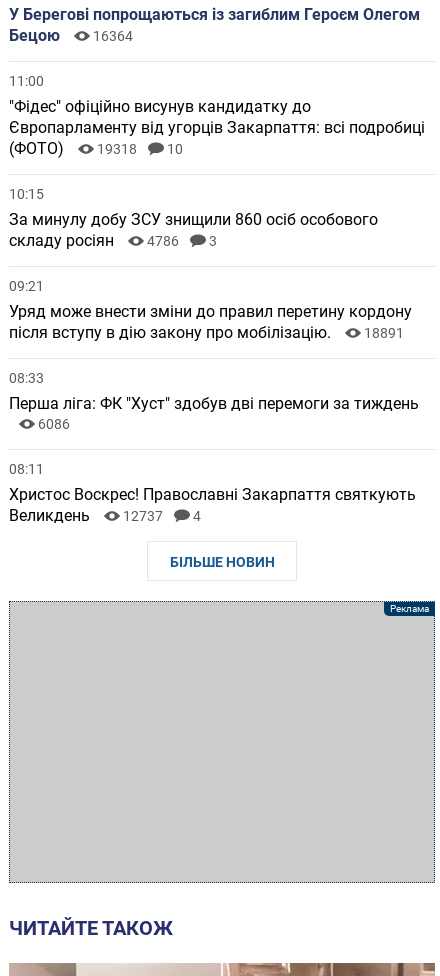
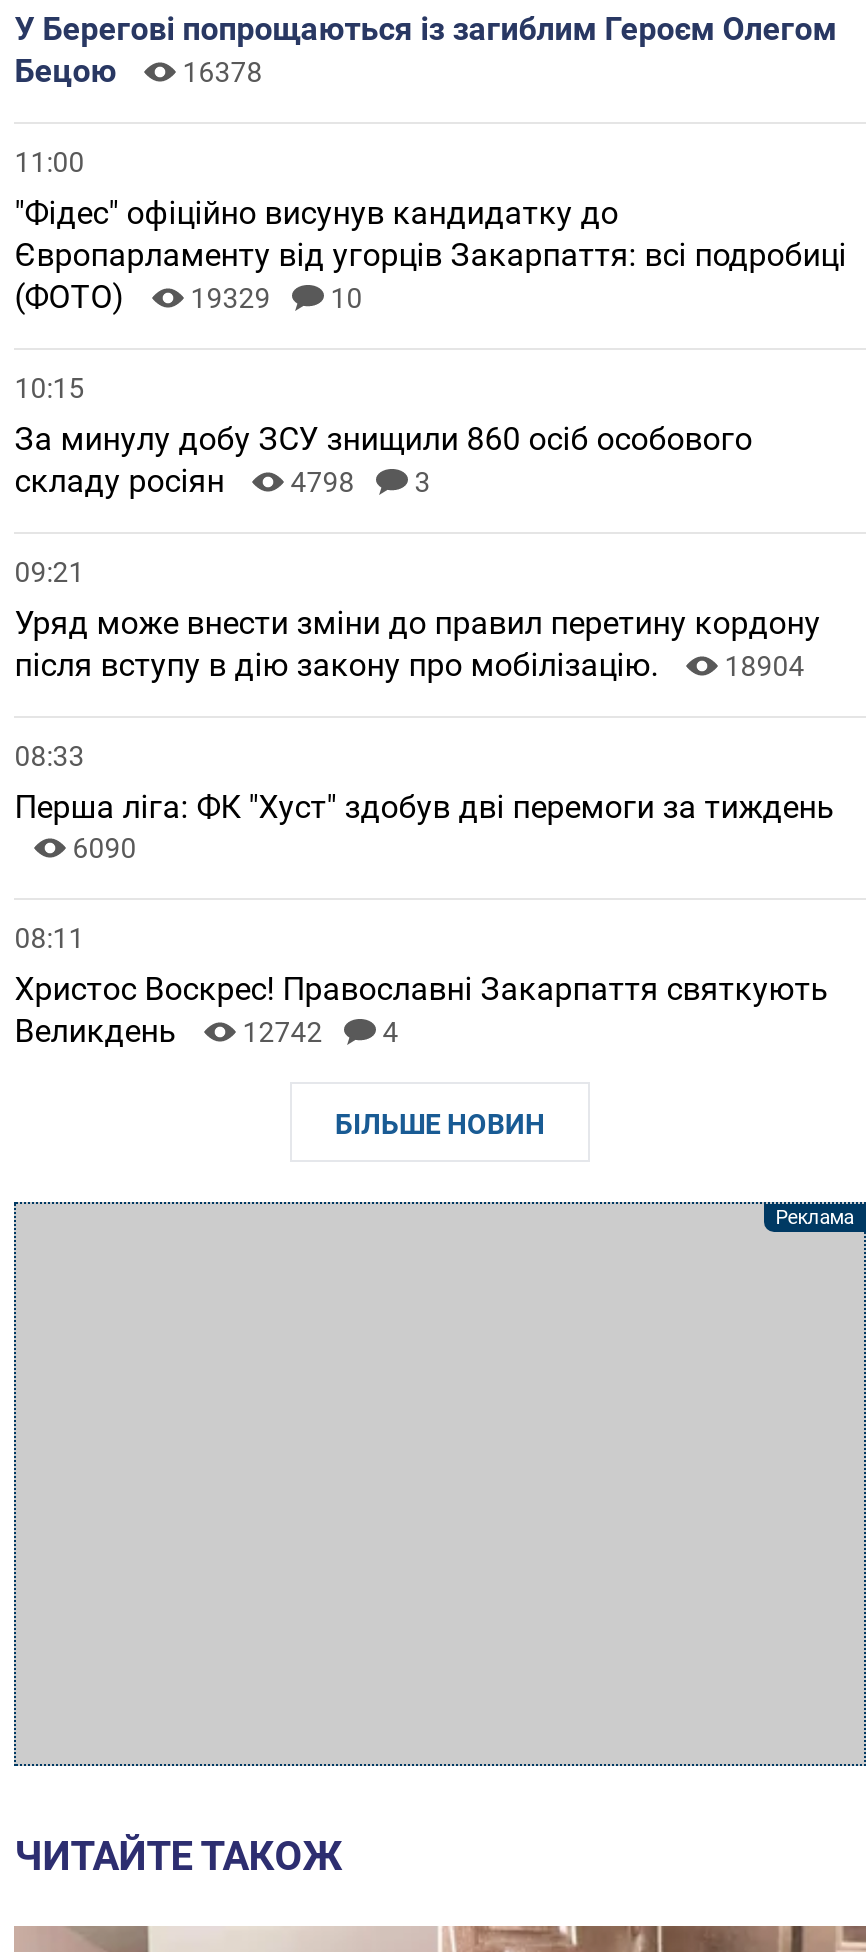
[9,26,133,45] Бецою 16364 -> [14,52,262,90] Бецою 16378
[9,139,183,158] (ФОТО) 19318 10 -> [14,278,362,316] (ФОТО) 19329 10
[9,231,217,250] складу росіян 4786 3 -> [14,462,430,500] складу росіян 4798 3
[9,323,404,342] після вступу в дію закону про мобілізацію. 18891 -> [14,646,804,684] після вступу в дію закону про мобілізацію. 18904
[38,416,70,432] 6086 -> [72,832,136,864] 6090
[9,506,201,525] Великдень 12737 4 -> [14,1012,398,1050] Великдень 12742 4

